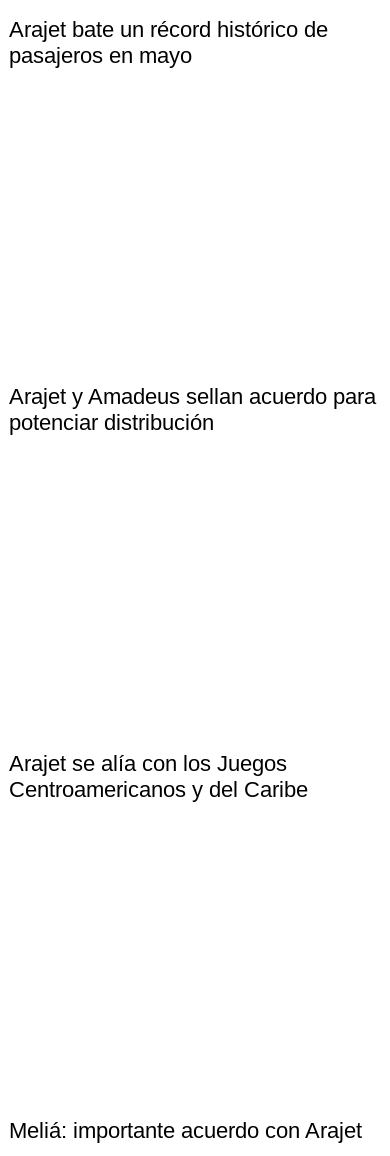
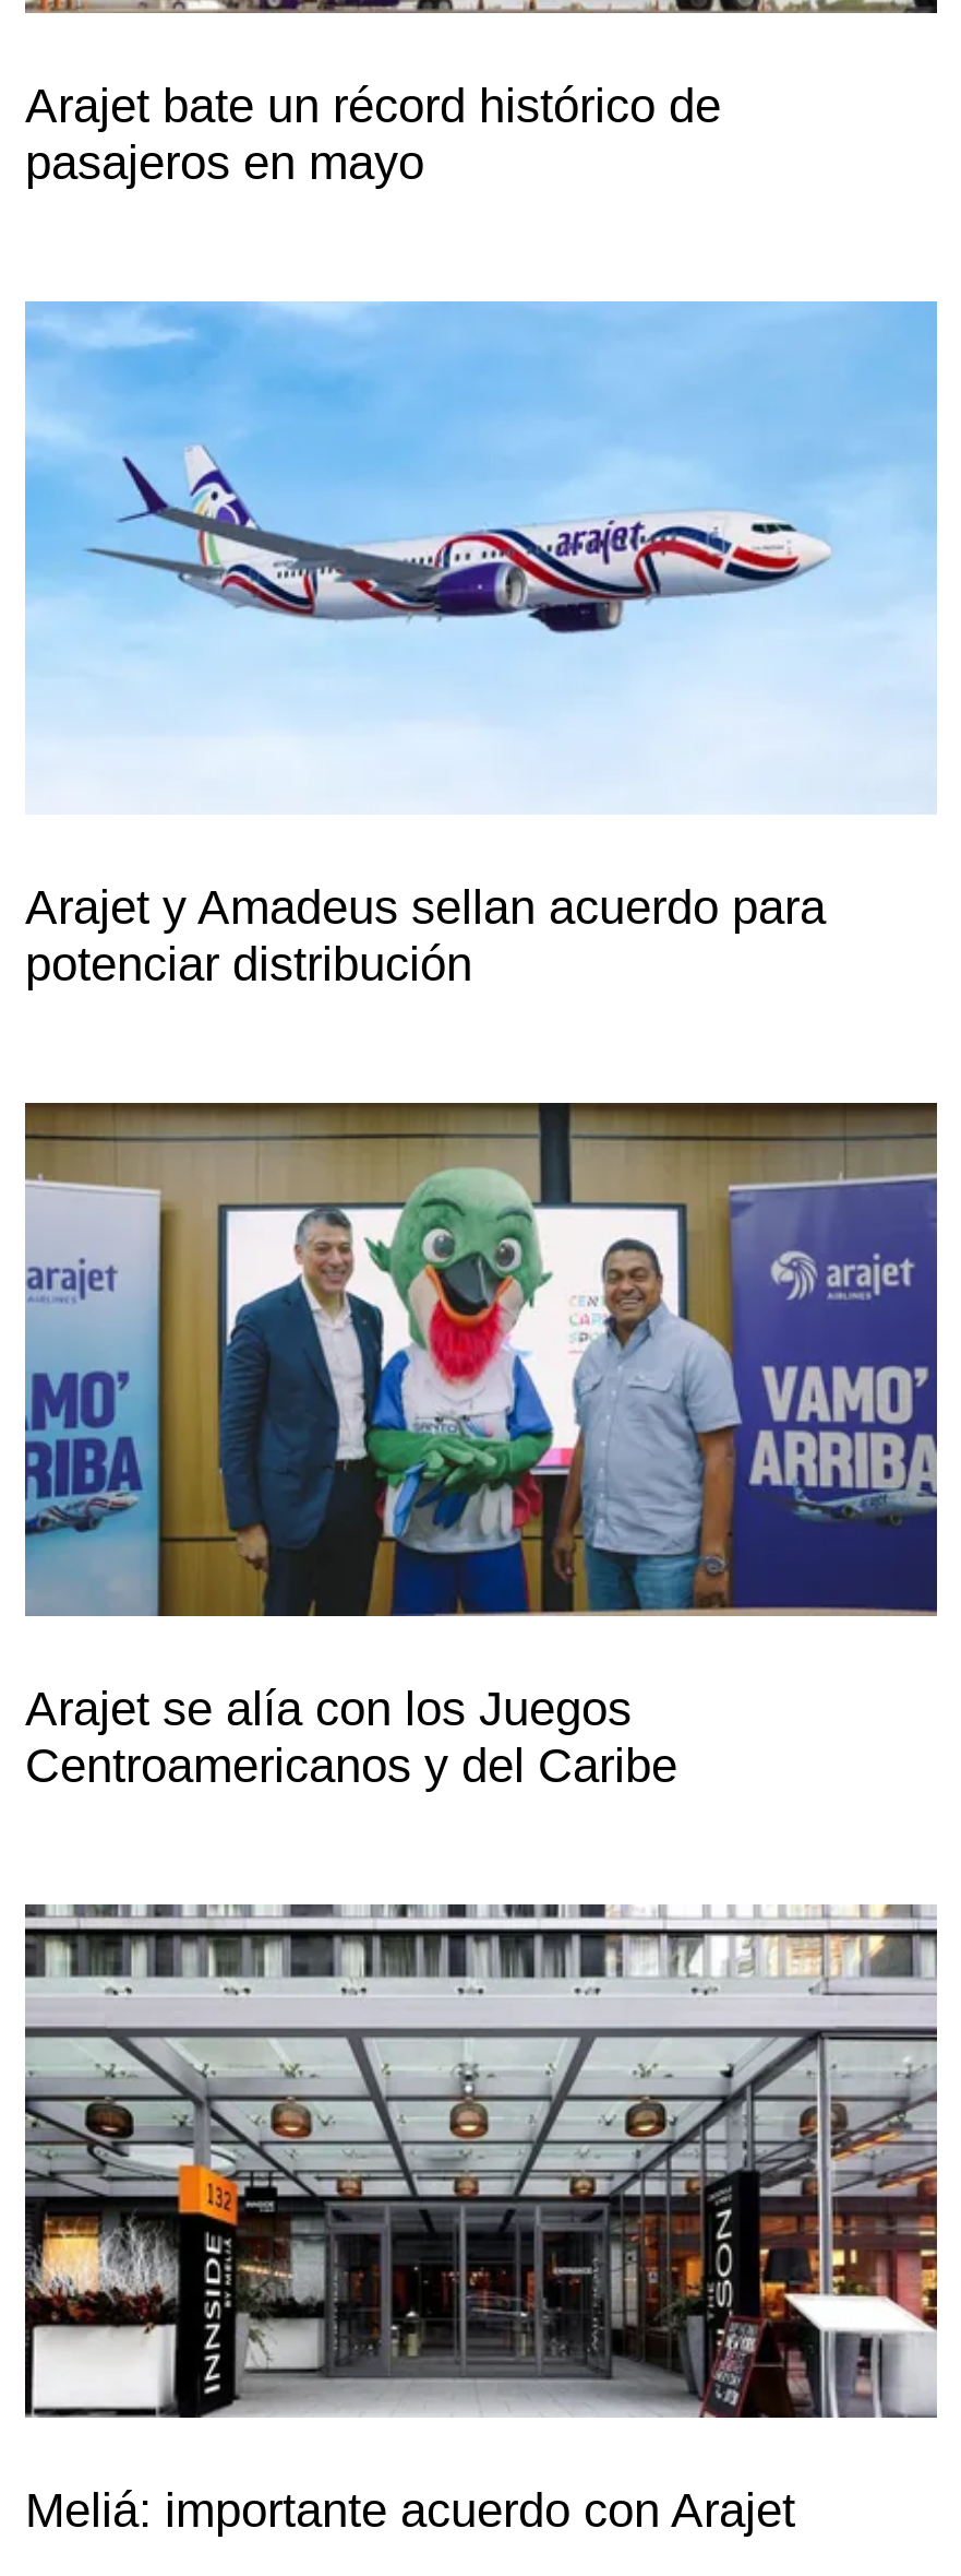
none -> [23,299,939,812] [image]
none -> [23,1101,939,1618] [image]
none -> [23,1902,939,2420] [image]

